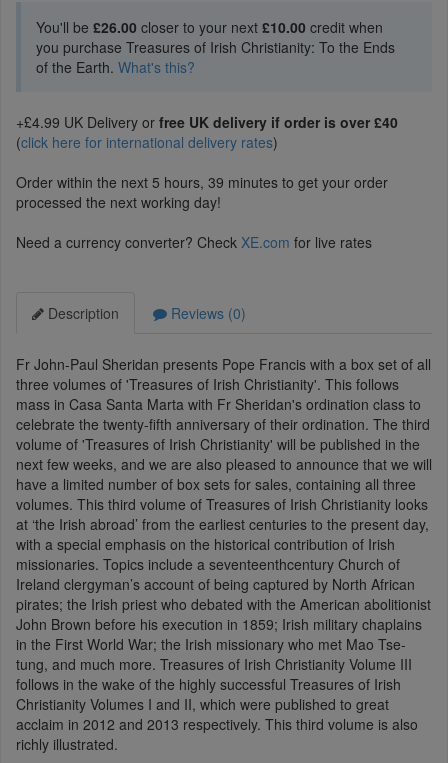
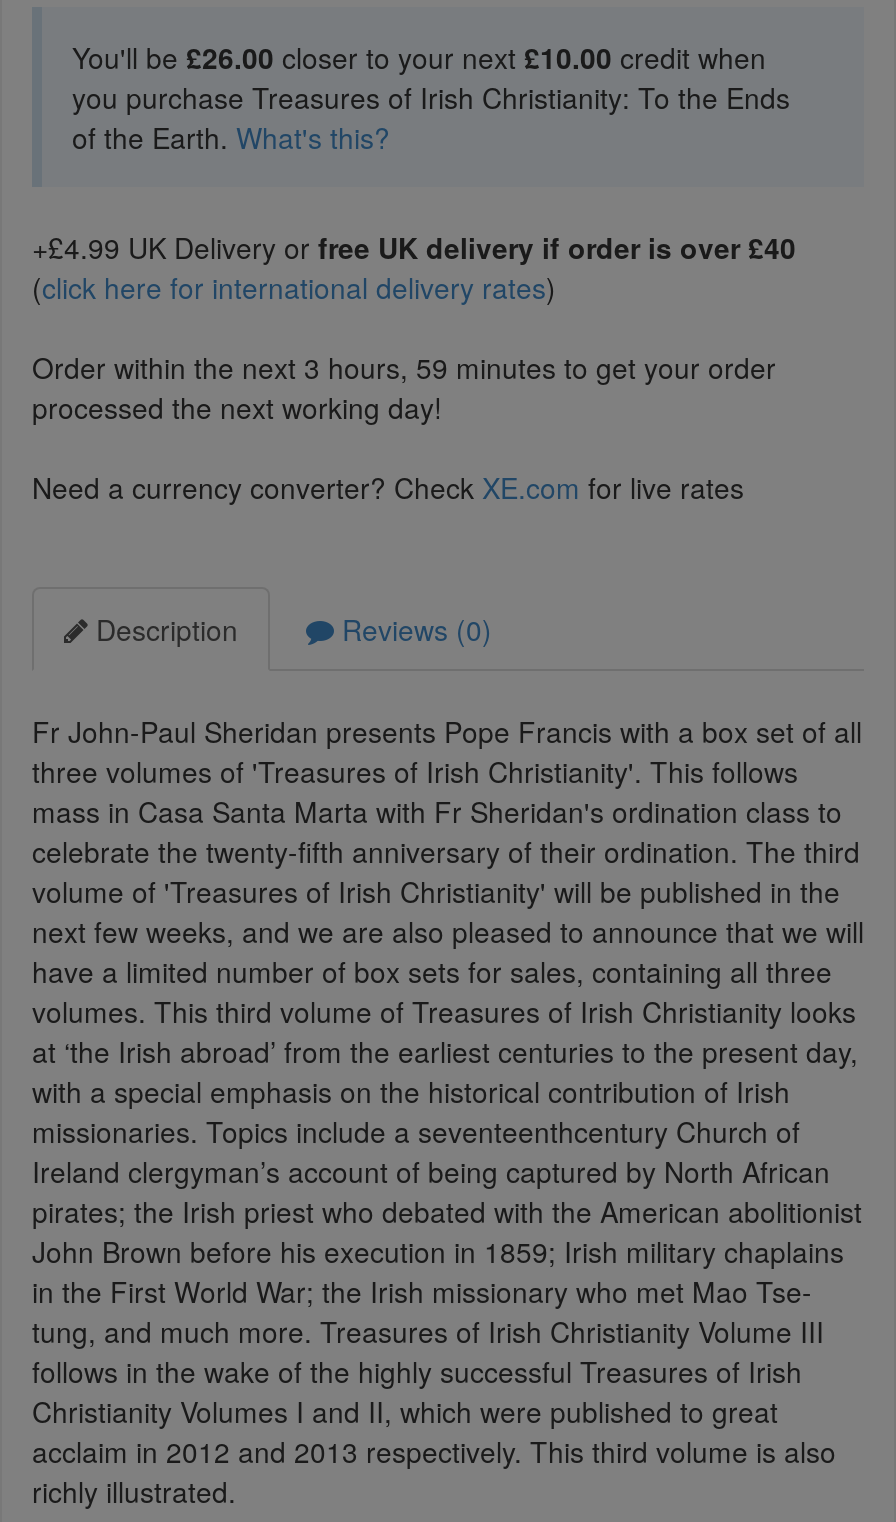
[16,172,388,192] Order within the next 5 hours, 39 minutes to get your order -> [32,348,776,388] Order within the next 3 hours, 59 minutes to get your order

